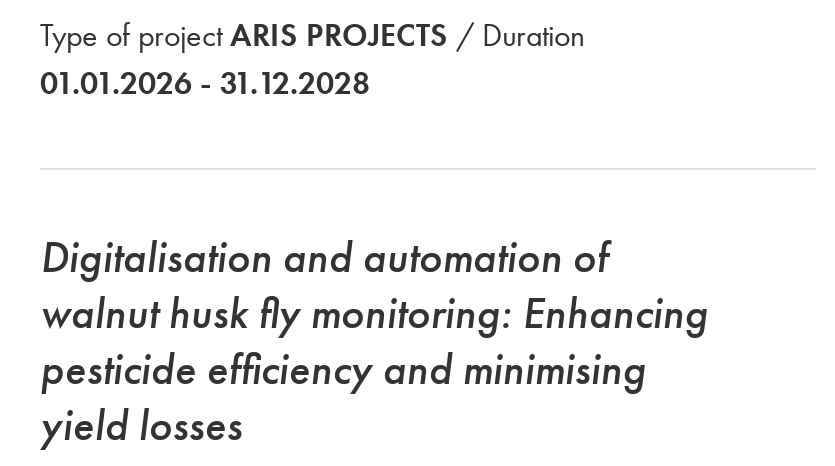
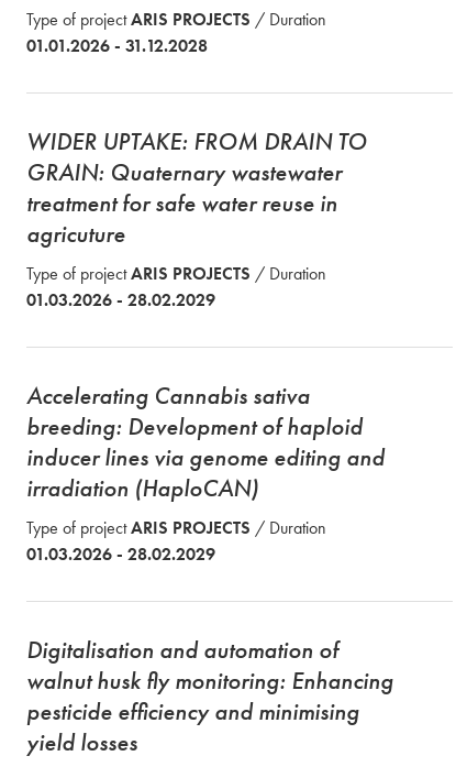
none -> [26,125,385,566] WIDER UPTAKE: FROM DRAIN TO | GRAIN: Quaternary wastewater | treatment for safe water reuse in | agricuture | Type of projectARIS PROJECTS / Duration | 01.03.2026 - 28.02.2029 | Accelerating Cannabis sativa | breeding: Development of haploid | inducer lines via genome editing and | irradiation (HaploCAN) | Type of projectARIS PROJECTS / Duration | 01.03.2026 - 28.02.2029

